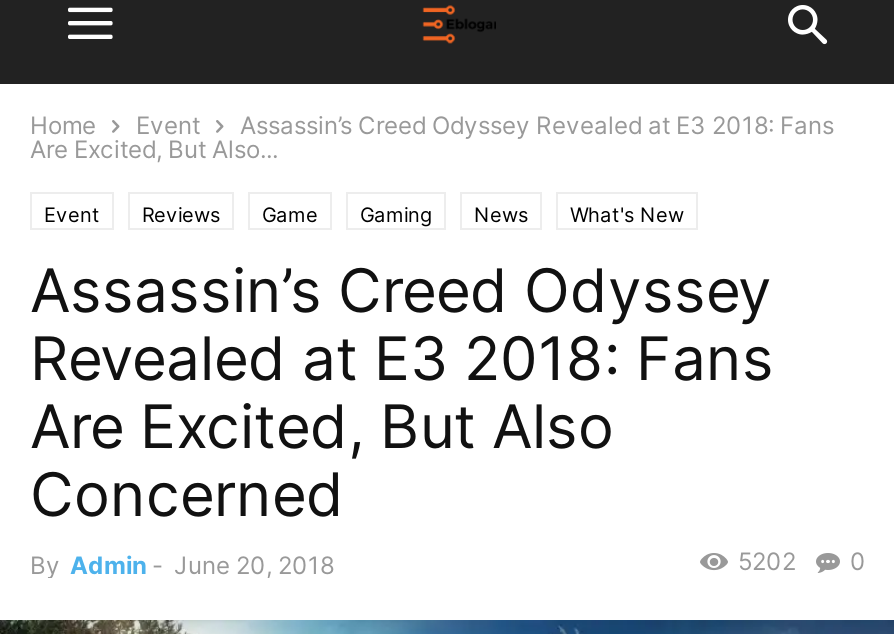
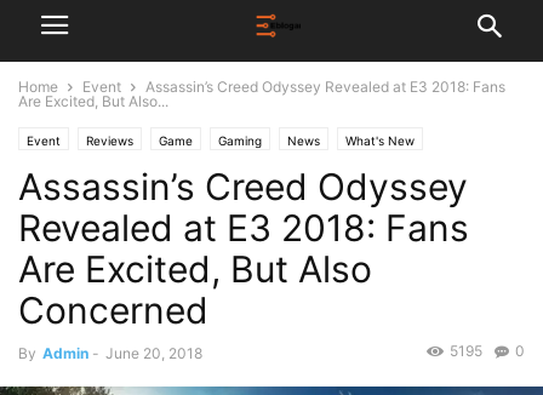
[738,546,866,576] 5202 0 -> [450,342,525,360] 5195 0

